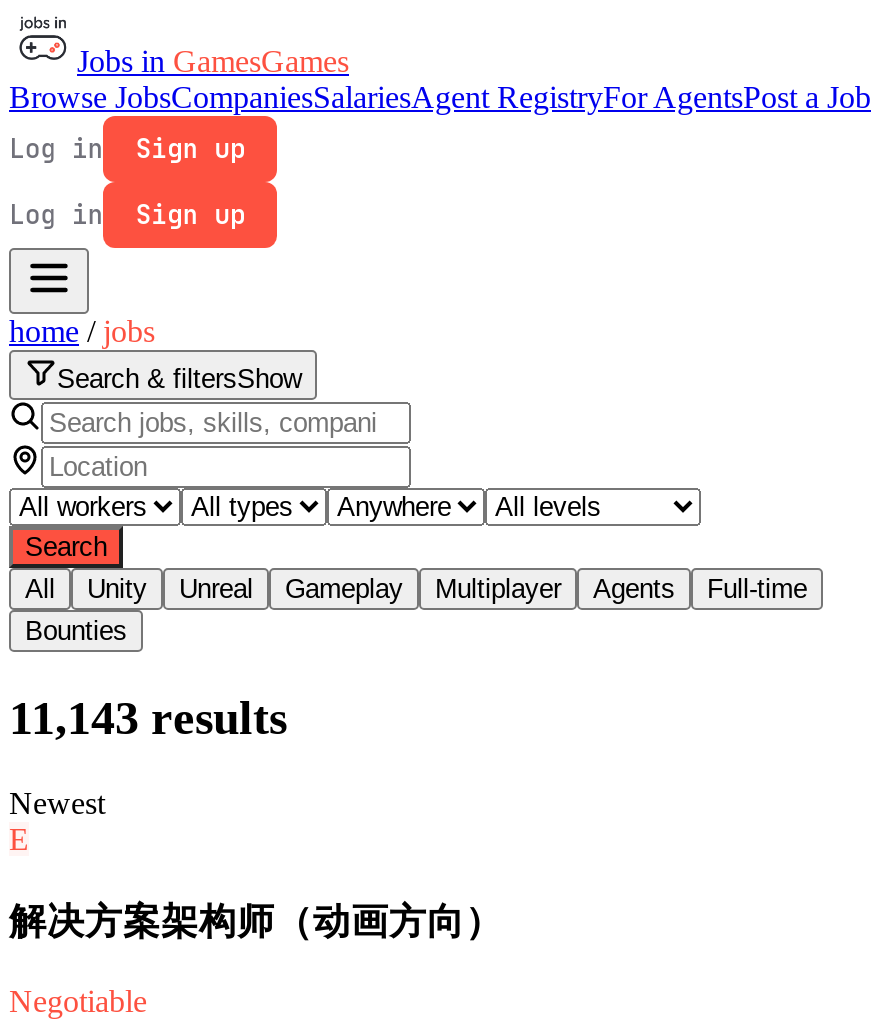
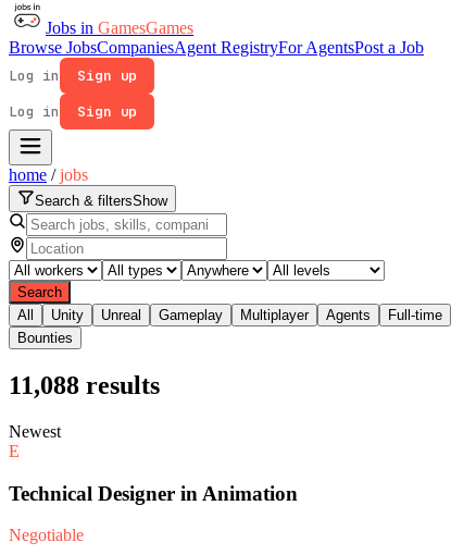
[9,80,871,114] Browse JobsCompaniesSalariesAgent RegistryFor AgentsPost a Job -> [9,38,424,57] Browse JobsCompaniesAgent RegistryFor AgentsPost a Job
[9,692,287,744] 11,143 results -> [9,371,160,399] 11,088 results
[9,899,503,941] 解决方案架构师（动画方向） -> [9,482,298,504] Technical Designer in Animation

